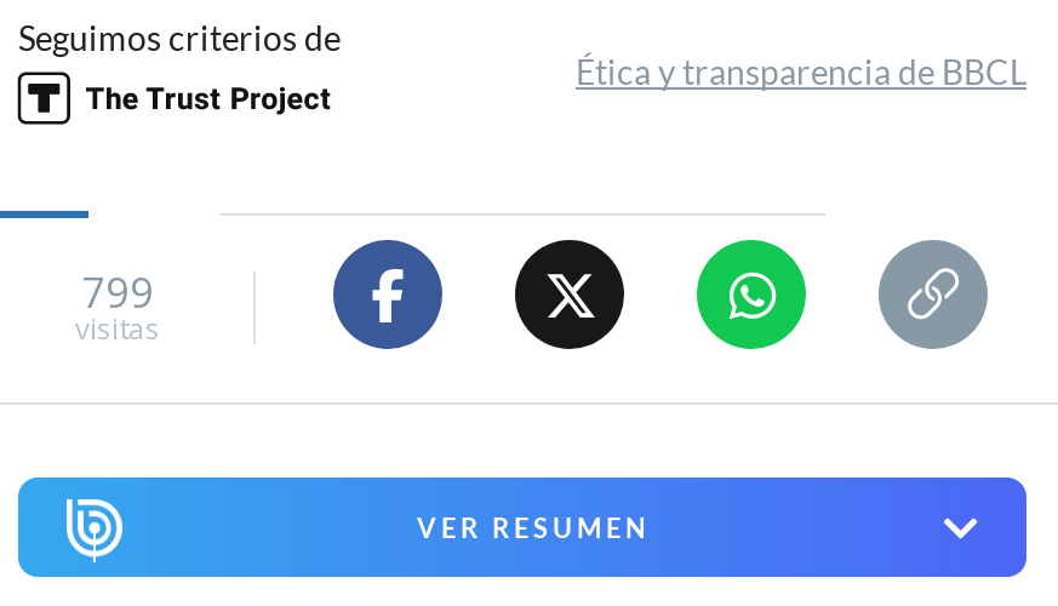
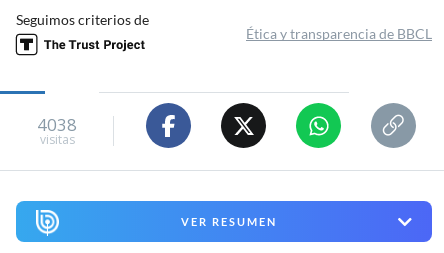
[81,264,154,320] 799 -> [37,113,77,136] 4038

